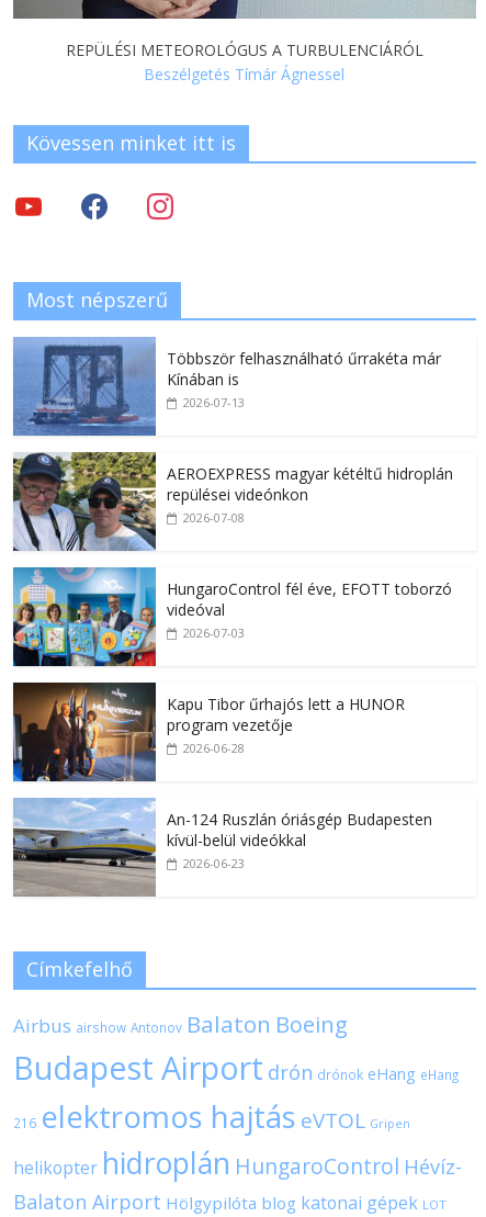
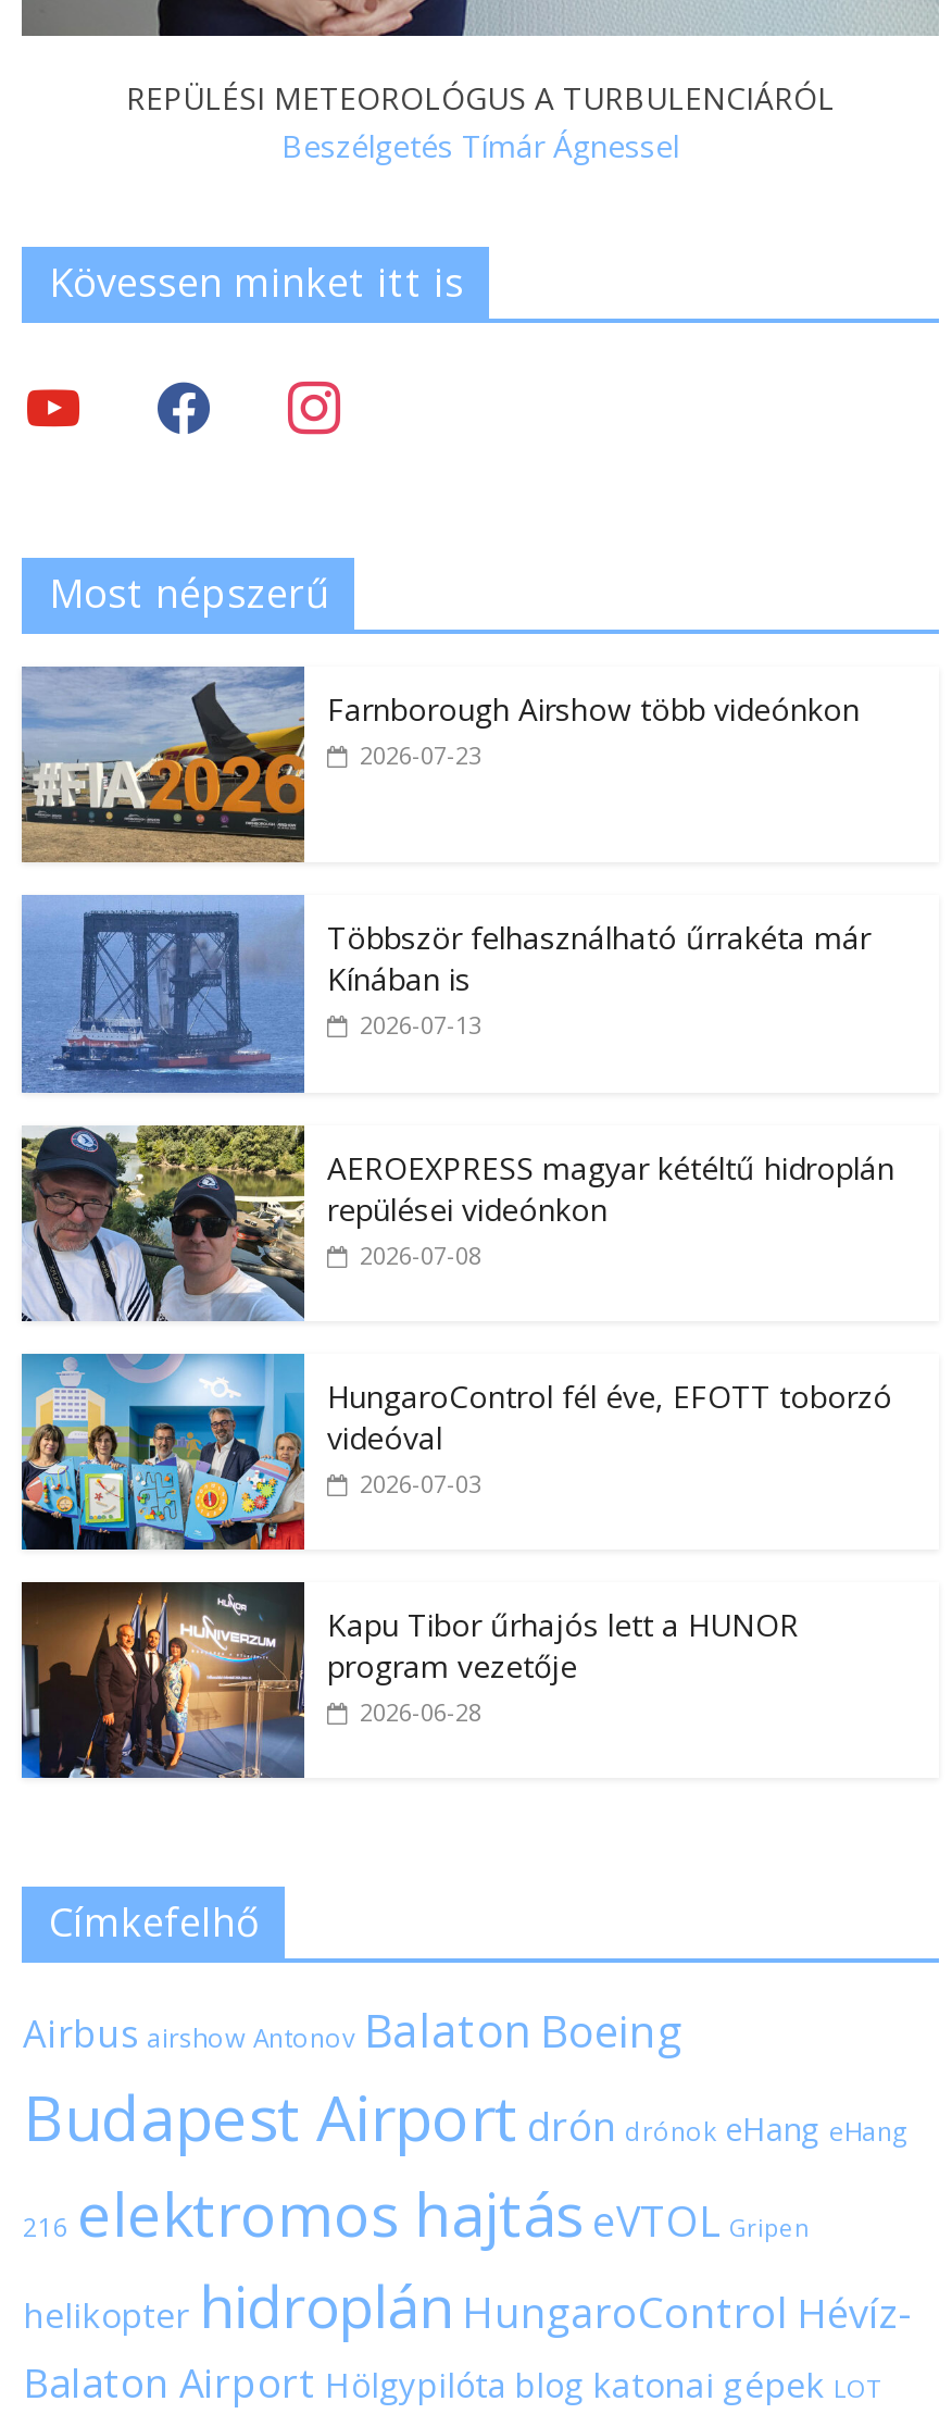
none -> [20,665,859,863] [image] | Farnborough Airshow több videónkon | 2026-07-23
moved [12,337,454,756] -> [20,896,894,1728]: [image] | Többször felhasználható űrrakéta már | Kínában is | ... | program vezetője | 2026-06-28
[12,797,433,898] [image] | An-124 Ruszlán óriásgép Budapesten | kívül-belül videókkal | 2026-06-23 -> none

